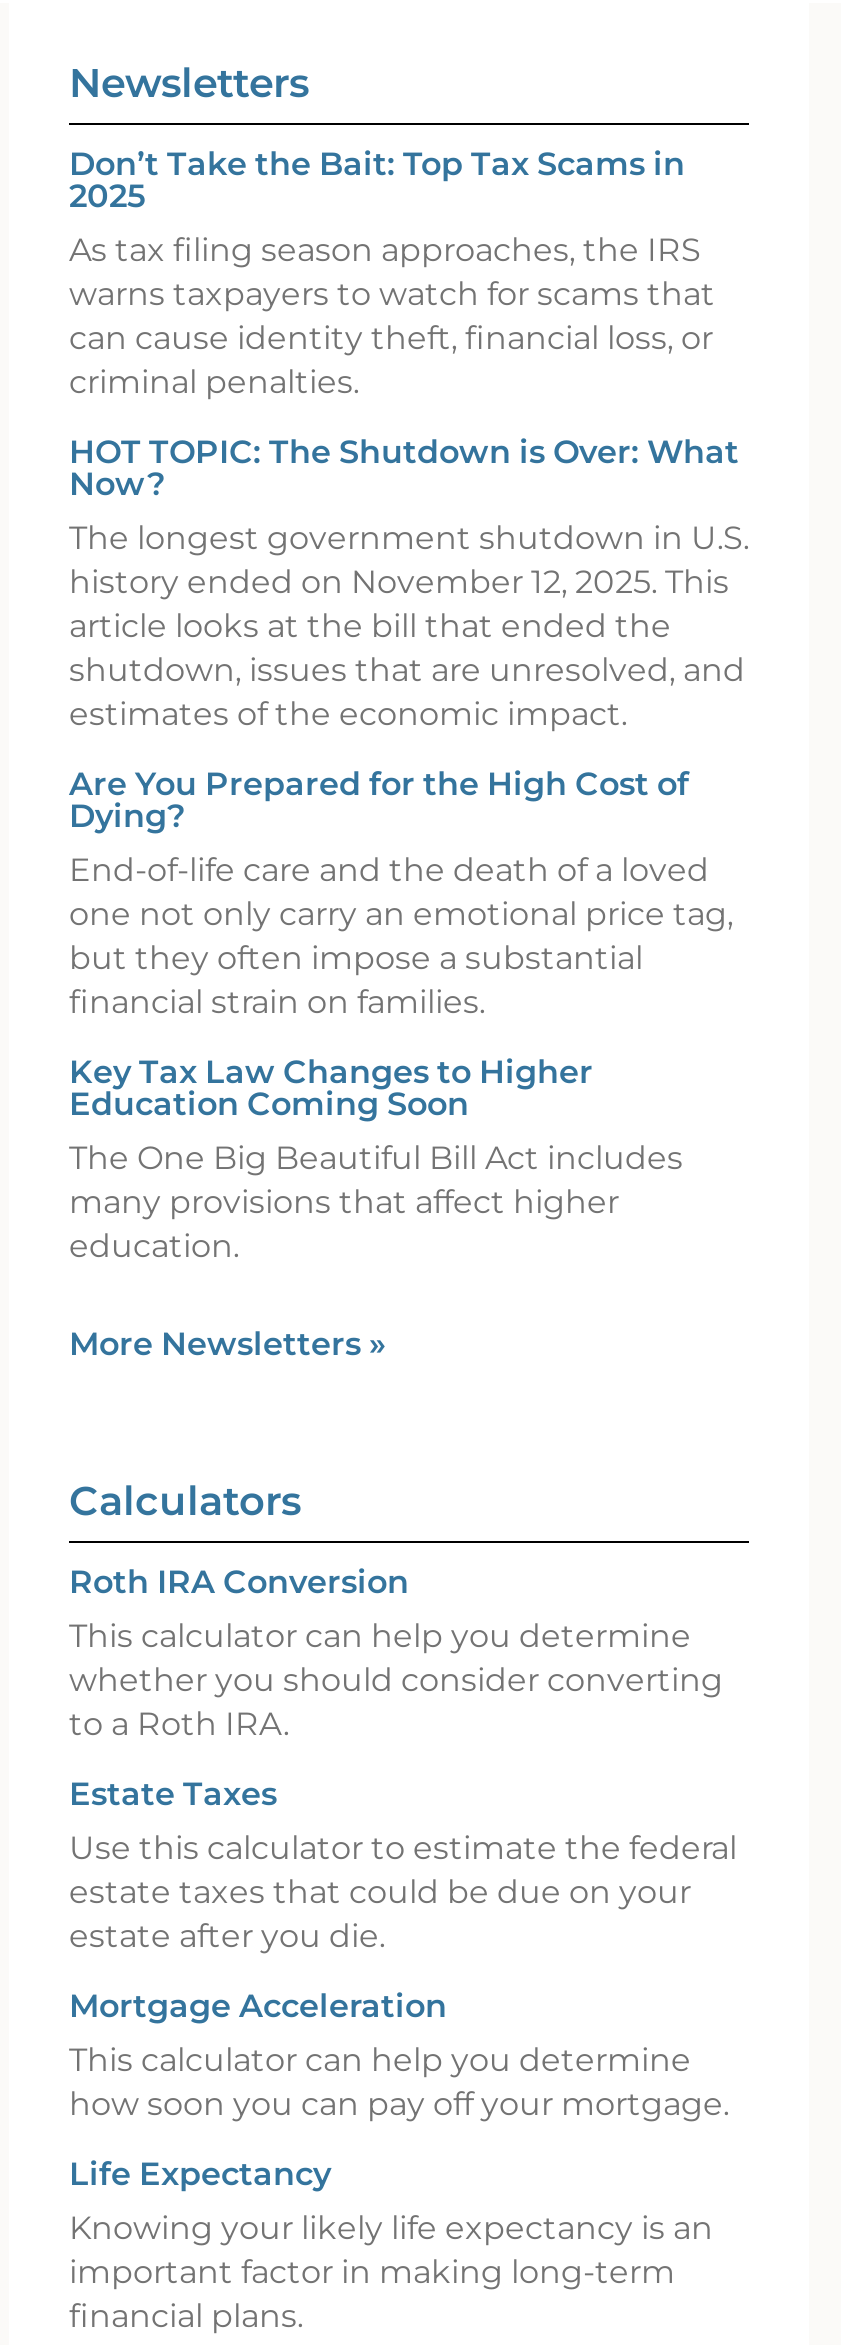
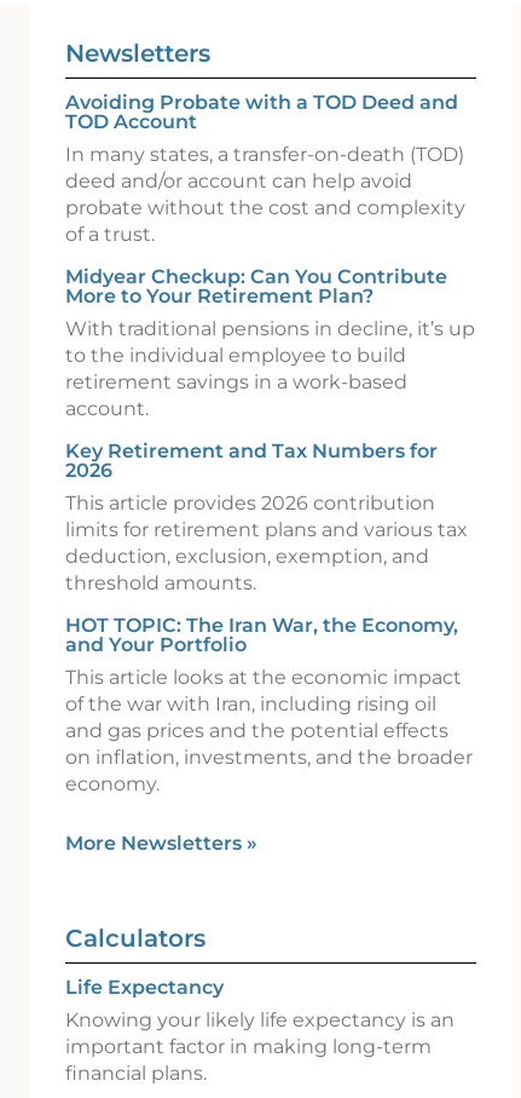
[69,146,715,402] Don’t Take the Bait: Top Tax Scams in | 2025 | As tax filing season approaches, the IRS | warns taxpayers to watch for scams that | can cause identity theft, financial loss, or | criminal penalties. -> [65,91,465,246] Avoiding Probate with a TOD Deed and | TOD Account | In many states, a transfer-on-death (TOD) | deed and/or account can help avoid | probate without the cost and complexity | of a trust.
[69,434,749,734] HOT TOPIC: The Shutdown is Over: What | Now? | The longest government shutdown in U.S. | history ended on November 12, 2025. This | article looks at the bill that ended the | shutdown, issues that are unresolved, and | estimates of the economic impact. -> [65,265,475,420] Midyear Checkup: Can You Contribute | More to Your Retirement Plan? | With traditional pensions in decline, it’s up | to the individual employee to build | retirement savings in a work-based | account.
[69,766,733,1022] Are You Prepared for the High Cost of | Dying? | End-of-life care and the death of a loved | one not only carry an emotional price tag, | but they often impose a substantial | financial strain on families. -> [65,440,468,595] Key Retirement and Tax Numbers for | 2026 | This article provides 2026 contribution | limits for retirement plans and various tax | deduction, exclusion, exemption, and | threshold amounts.
[69,1054,683,1266] Key Tax Law Changes to Higher | Education Coming Soon | The One Big Beautiful Bill Act includes | many provisions that affect higher | education. -> [65,614,473,796] HOT TOPIC: The Iran War, the Economy, | and Your Portfolio | This article looks at the economic impact | of the war with Iran, including rising oil | and gas prices and the potential effects | on inflation, investments, and the broader | economy.
moved [69,1326,387,1526] -> [65,832,257,953]: More Newsletters» | Calculators
[69,1564,737,2124] Roth IRA Conversion | This calculator can help you determine | whether you should consider converting | to a Roth IRA. | Estate Taxes | Use this calculator to estimate the federal | estate taxes that could be due on your | estate after you die. | Mortgage Acceleration | This calculator can help you determine | how soon you can pay off your mortgage. -> none

